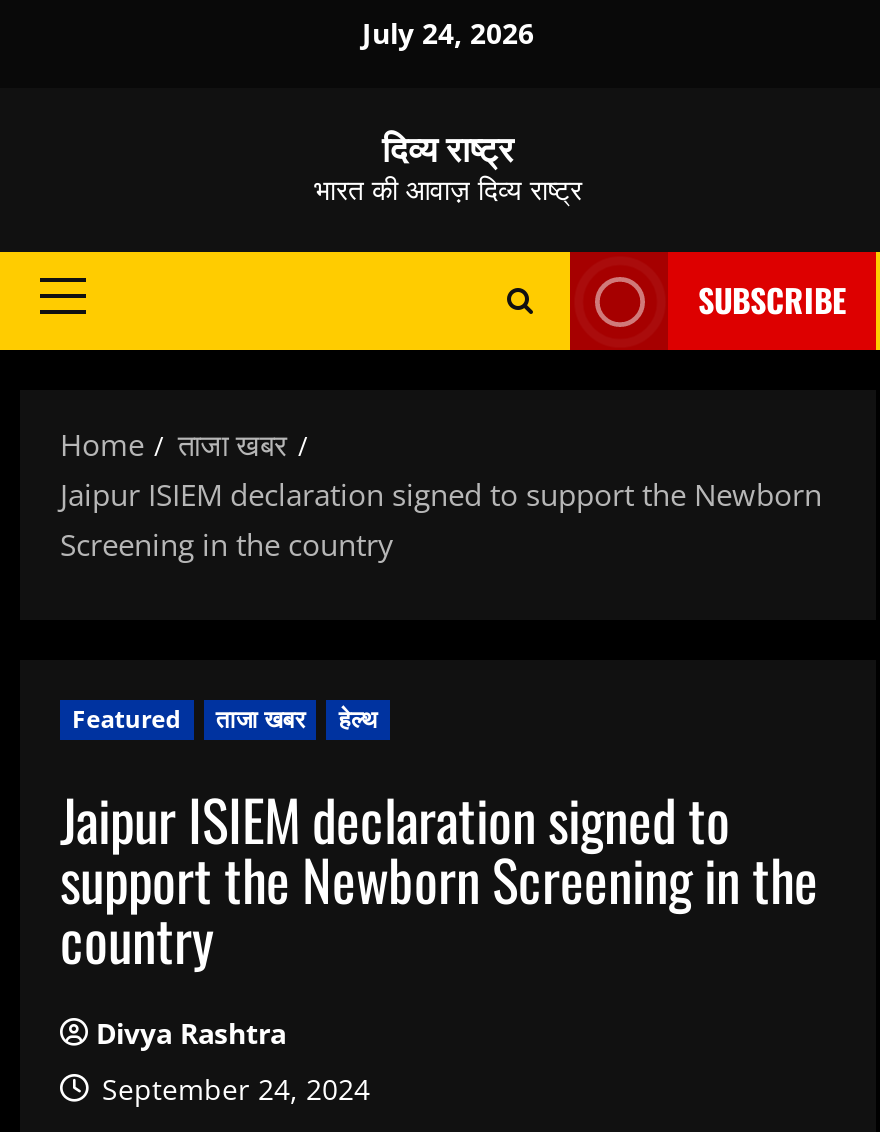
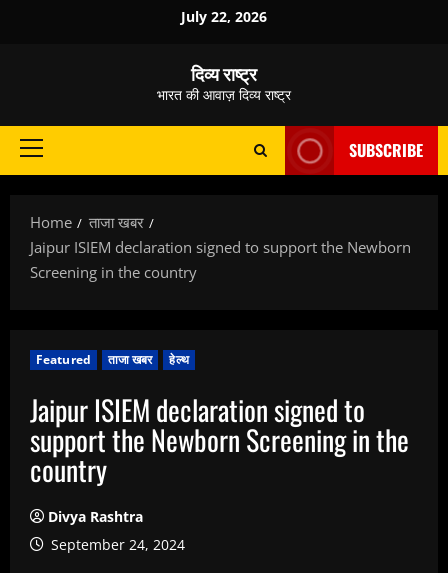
[362,14,534,52] July 24, 2026 -> [181,7,267,26] July 22, 2026

